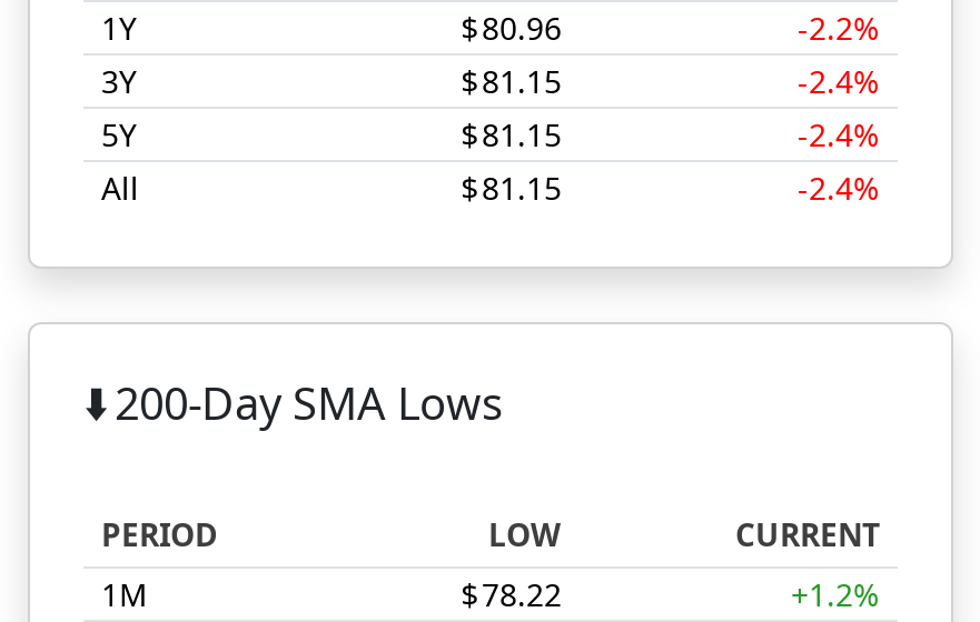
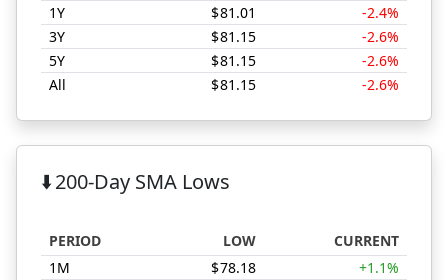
[461,7,562,49] $ 80.96 -> [211,3,256,22] $ 81.01
[798,7,880,49] -2.2% -> [362,3,399,22] -2.4%
[798,60,880,102] -2.4% -> [362,27,399,46] -2.6%
[798,113,880,155] -2.4% -> [362,51,399,70] -2.6%
[798,167,880,209] -2.4% -> [362,75,399,94] -2.6%
[461,573,562,615] $ 78.22 -> [211,258,256,277] $ 78.18
[791,573,880,615] +1.2% -> [359,258,399,277] +1.1%

